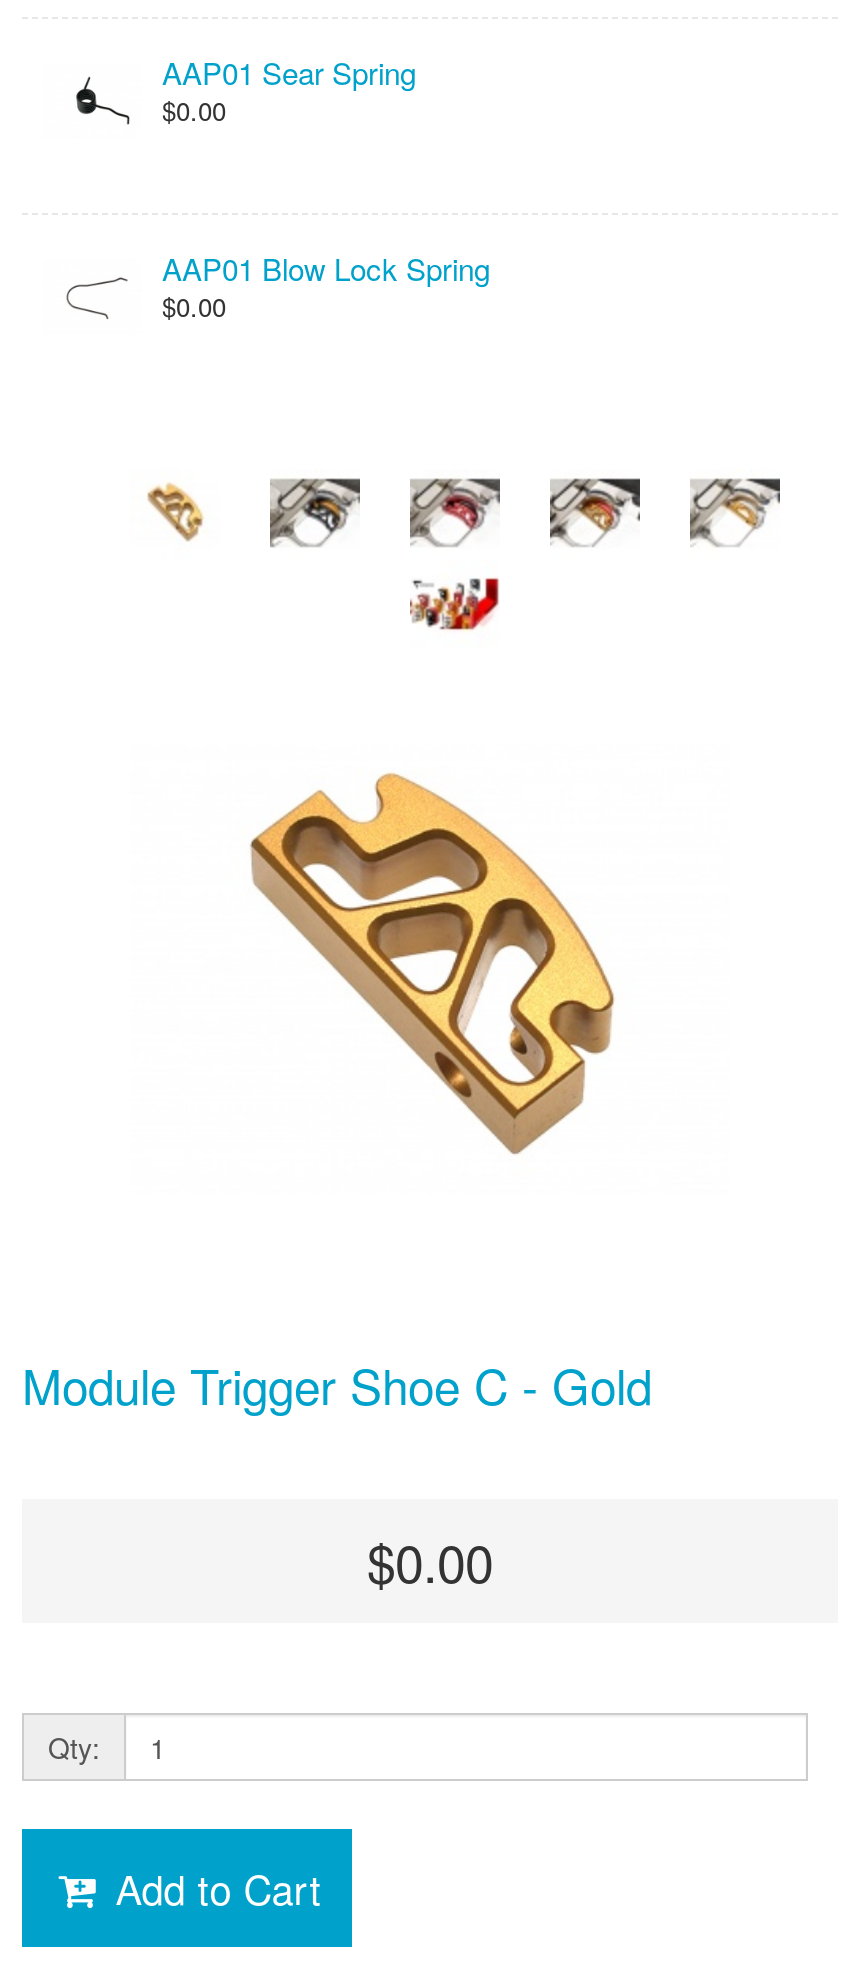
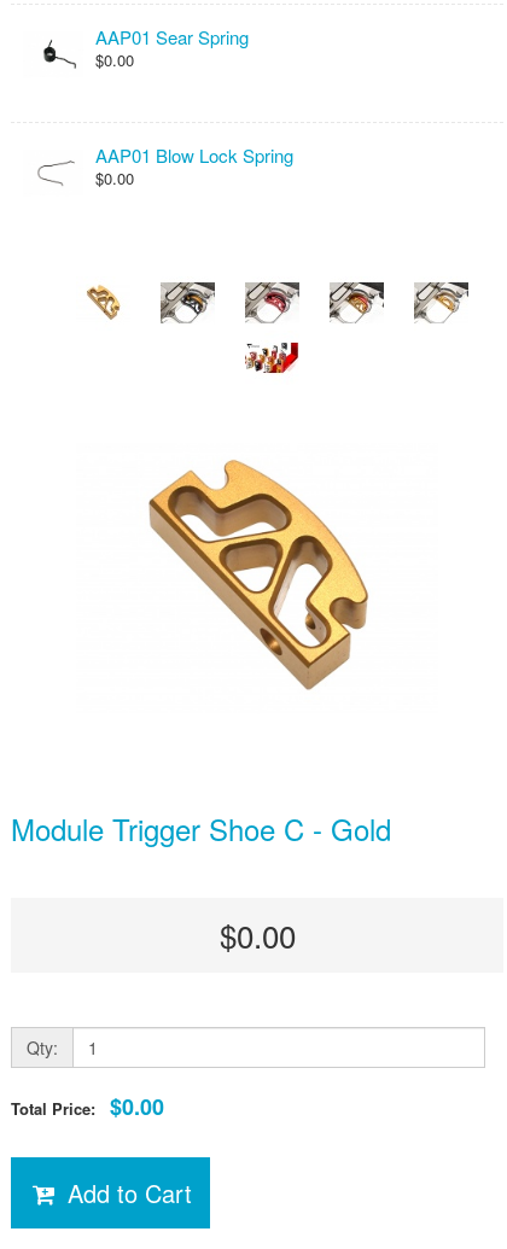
none -> [11,1091,164,1122] Total Price: $0.00

